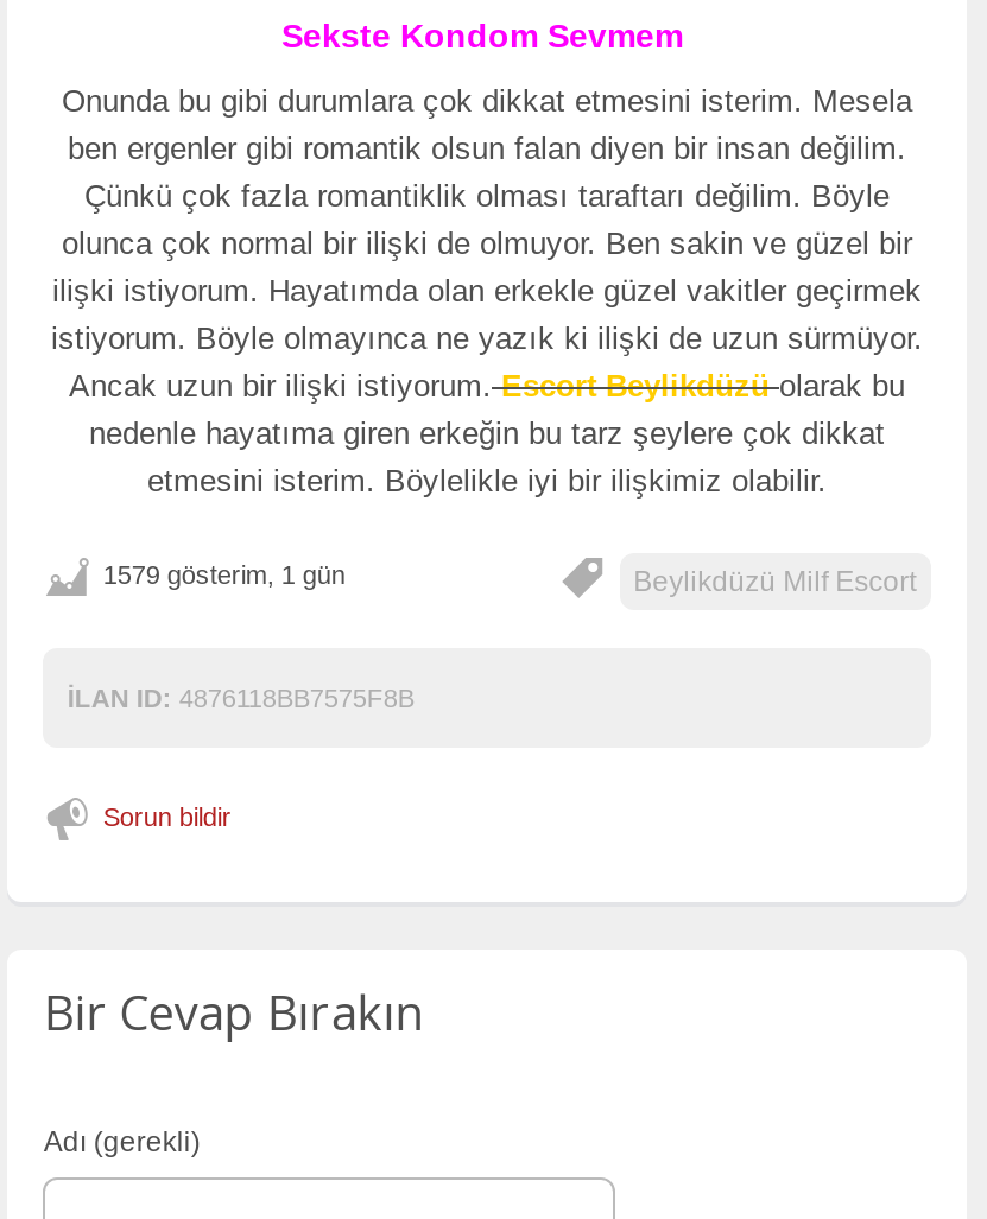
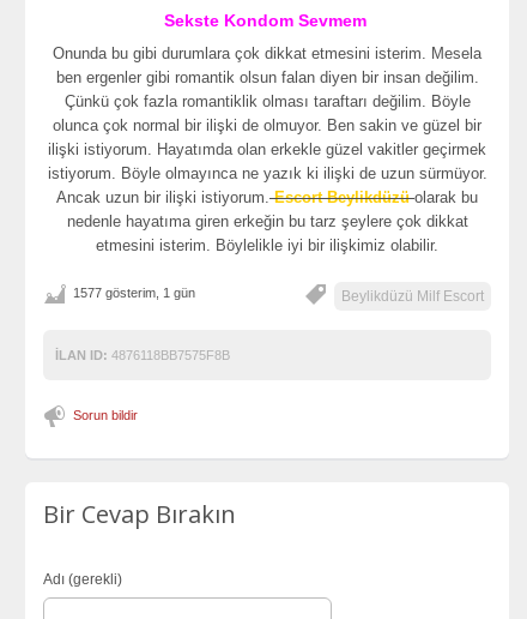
[103,560,345,589] 1579 gösterim, 1 gün -> [74,286,196,300] 1577 gösterim, 1 gün

